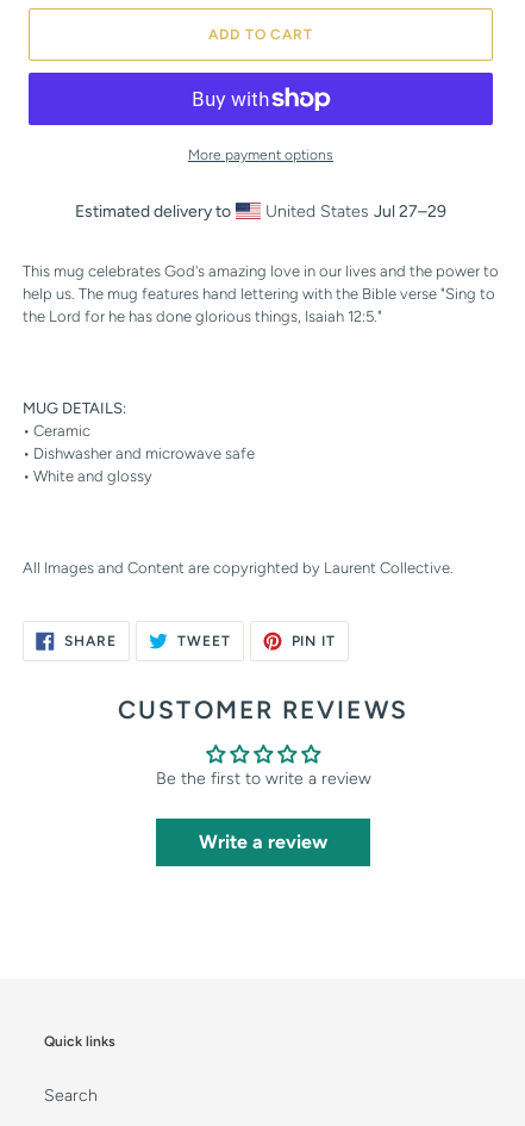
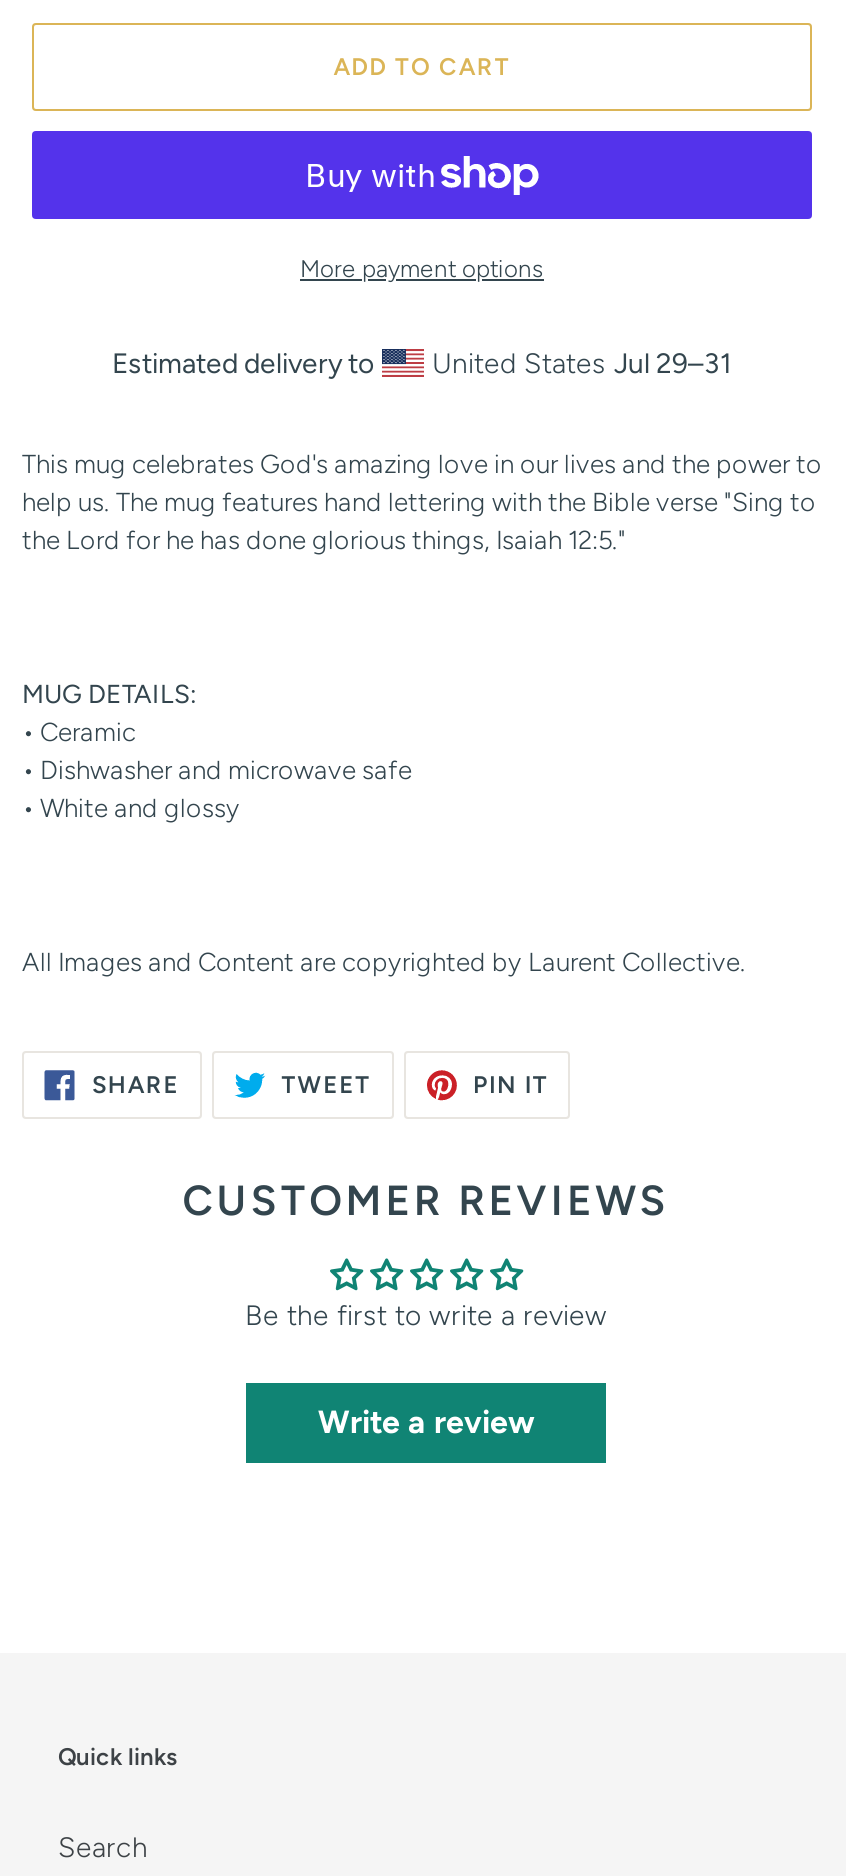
[261,202,446,222] United States Jul 27–29 -> [424,348,732,382] United States Jul 29–31

